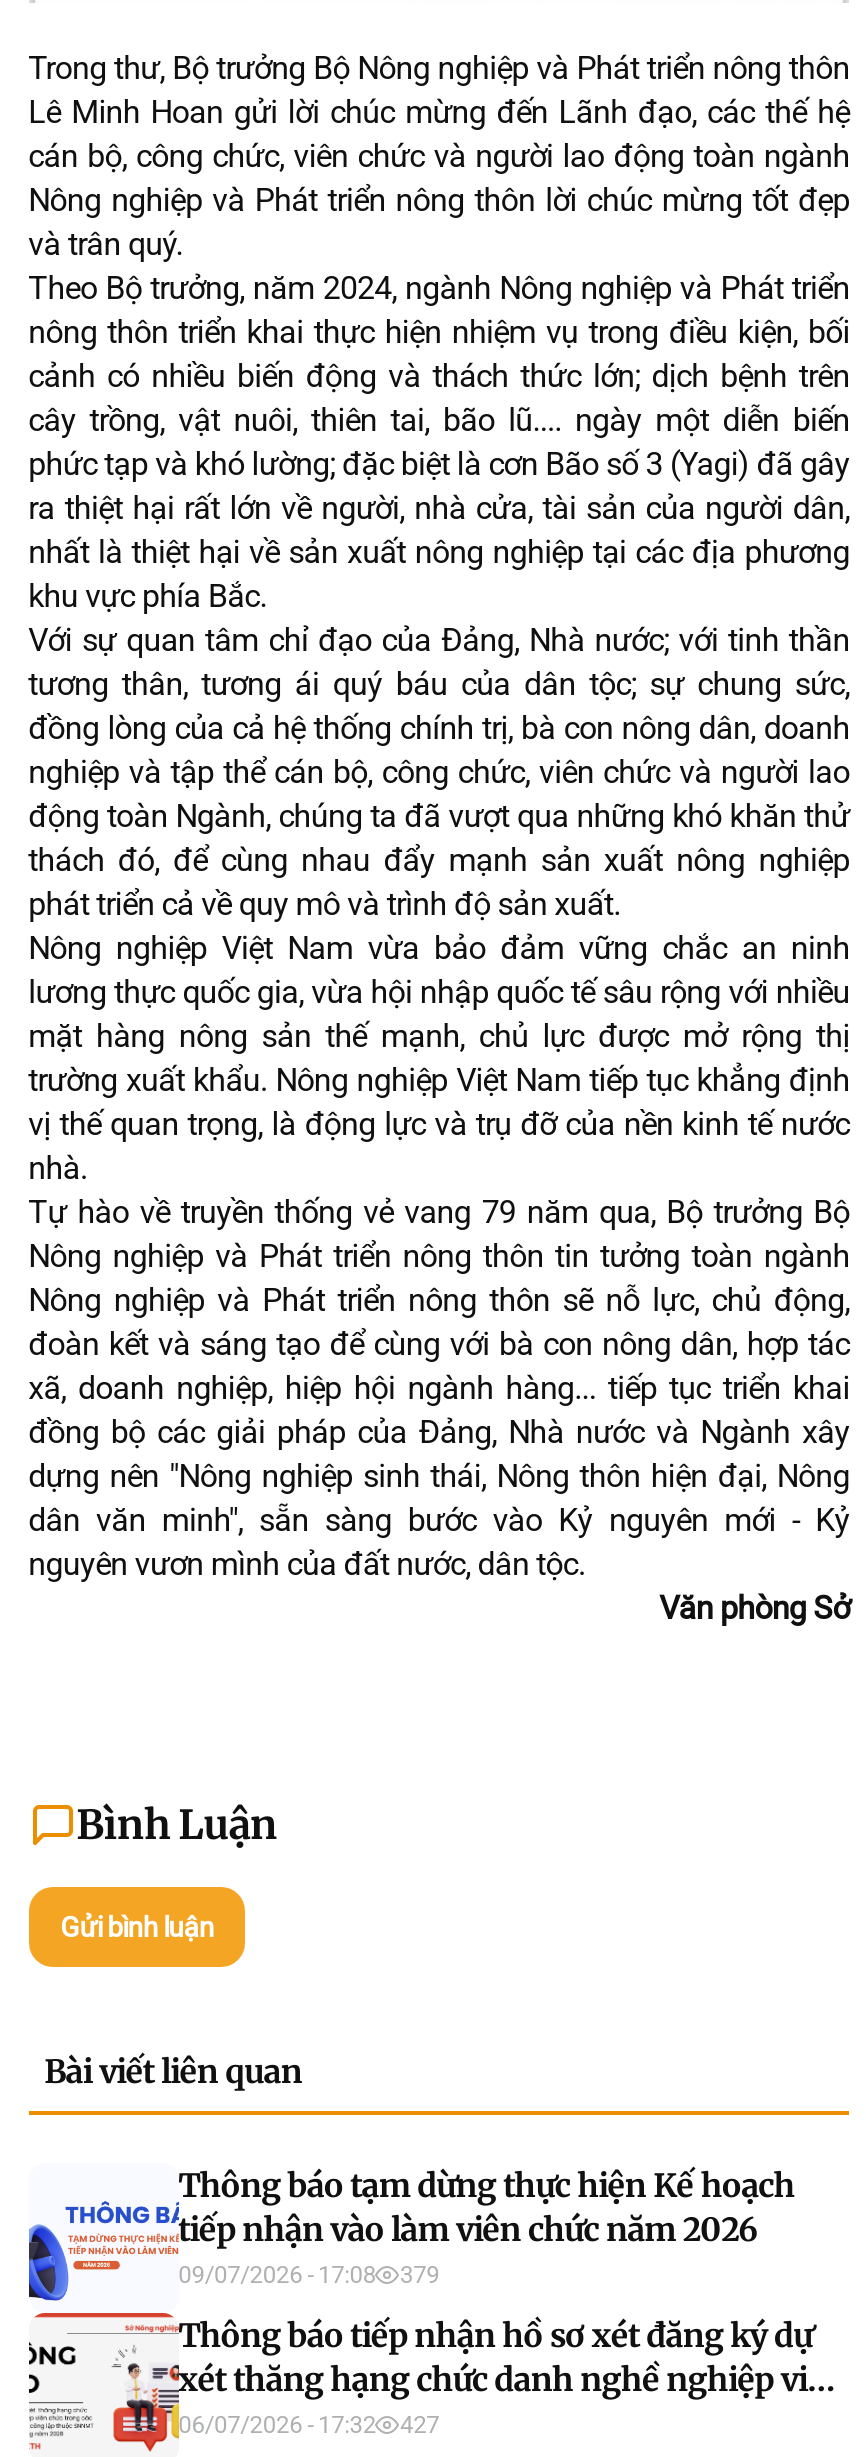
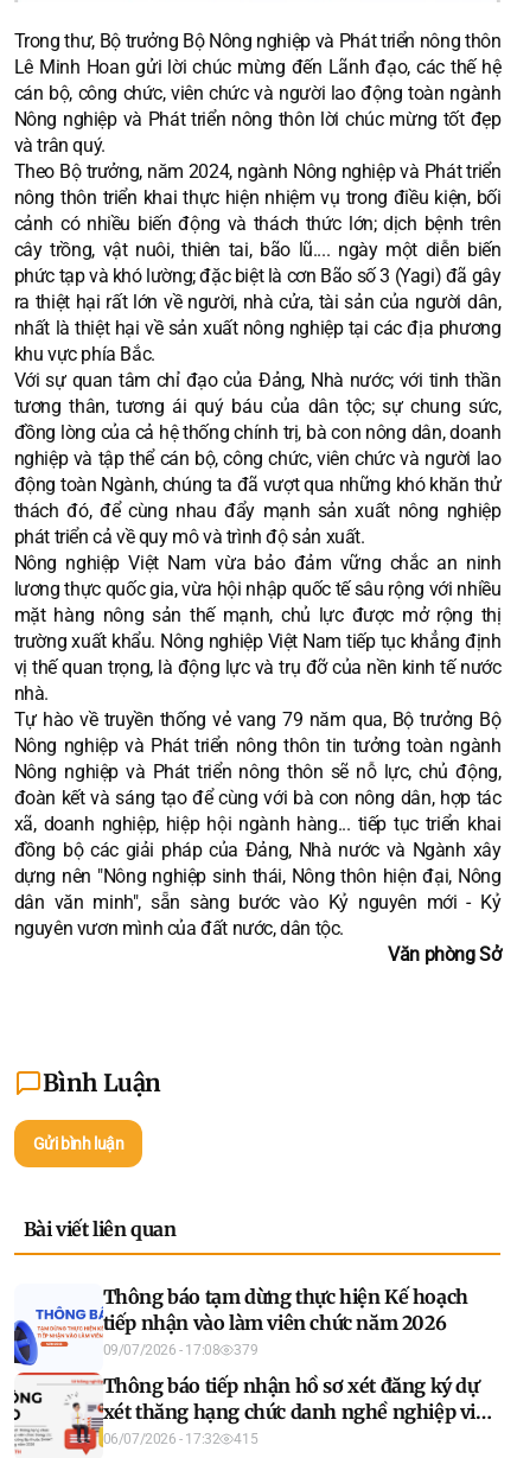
[400,2411,440,2439] 427 -> [234,1431,258,1447] 415

